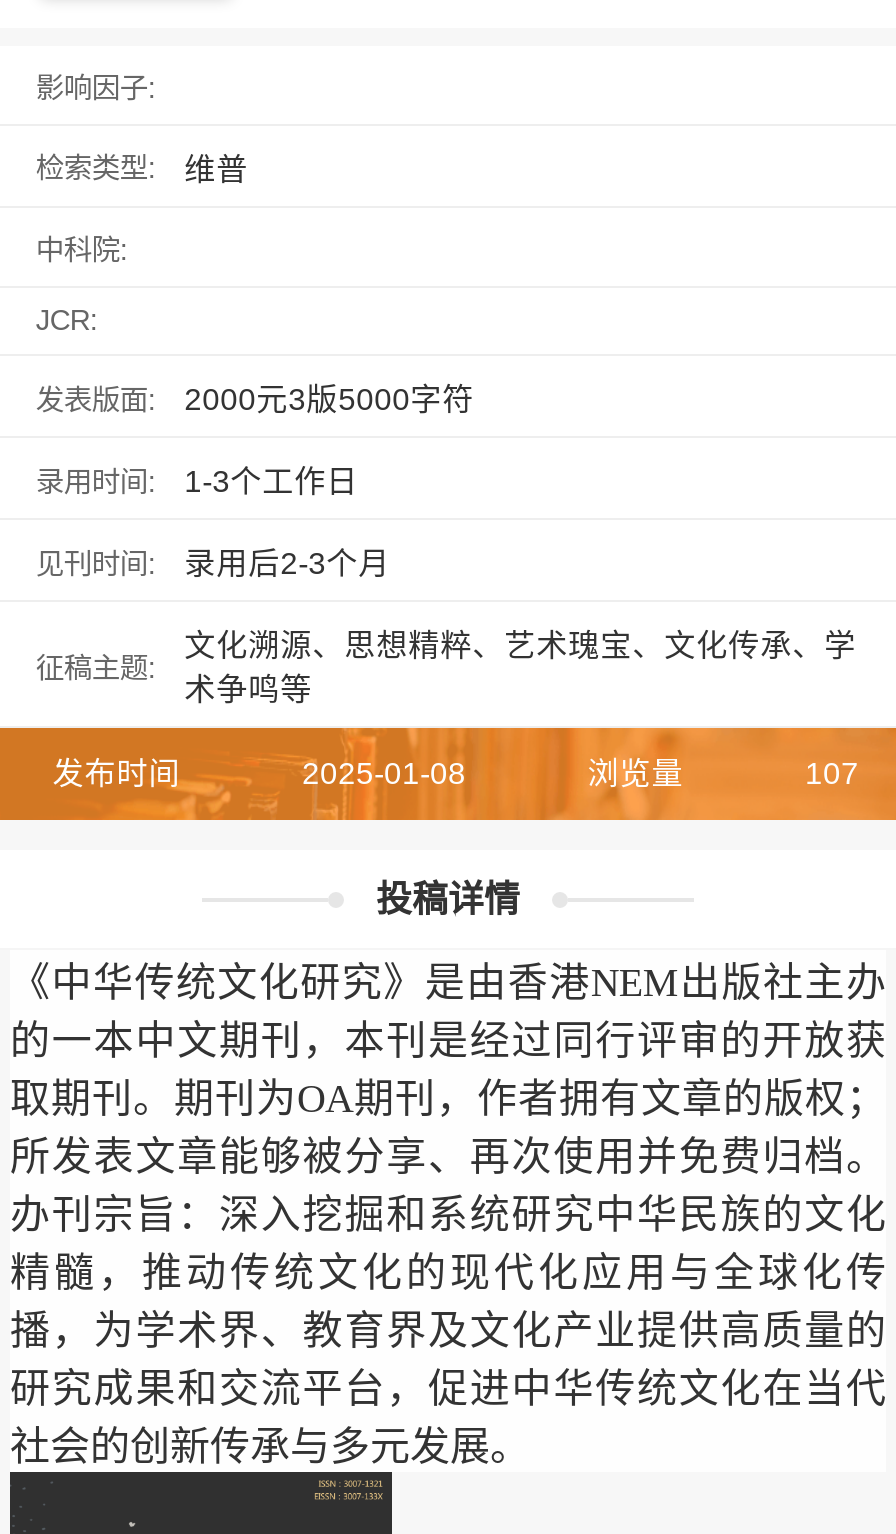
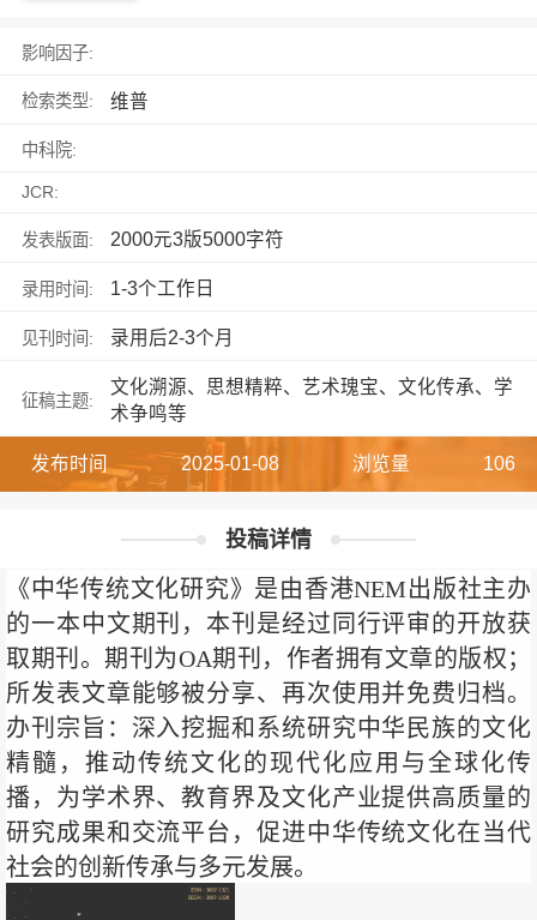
[805,756,859,790] 107 -> [482,453,515,474] 106

